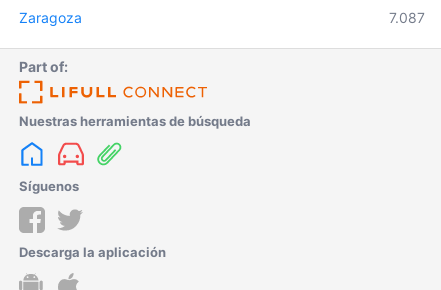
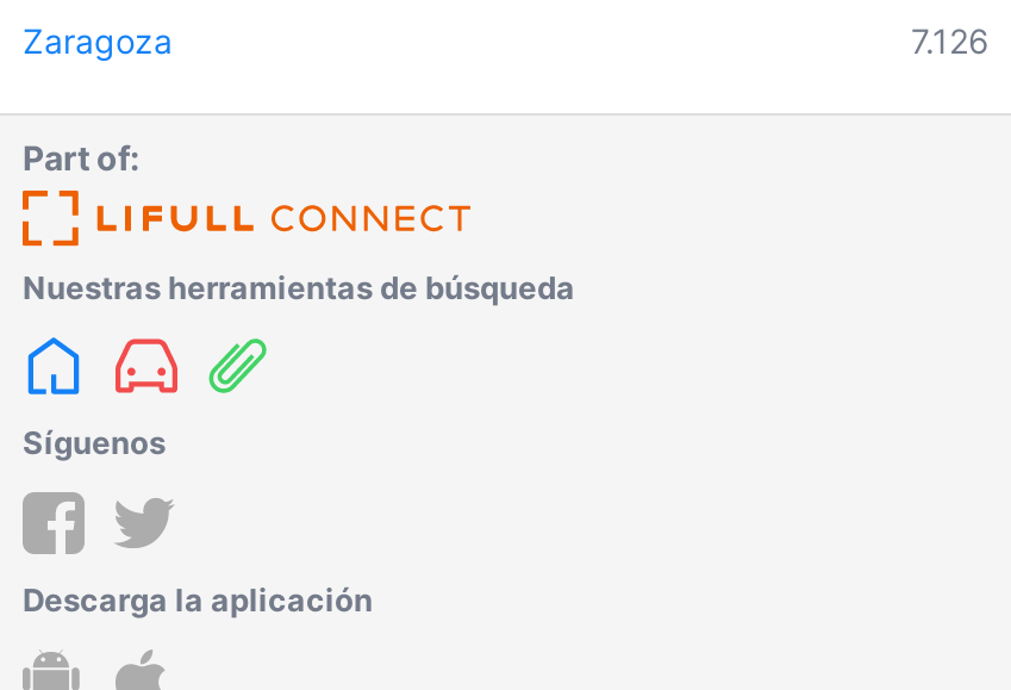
[389,9,425,26] 7.087 -> [911,19,990,60] 7.126

